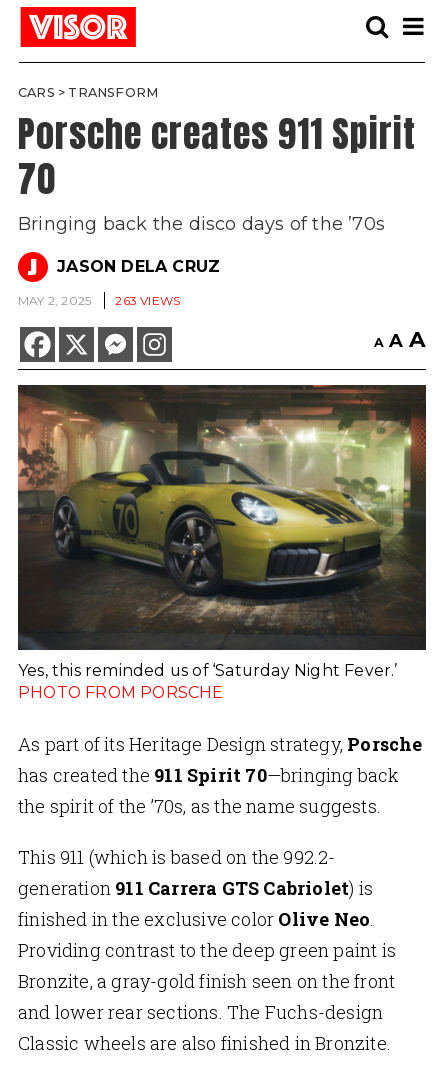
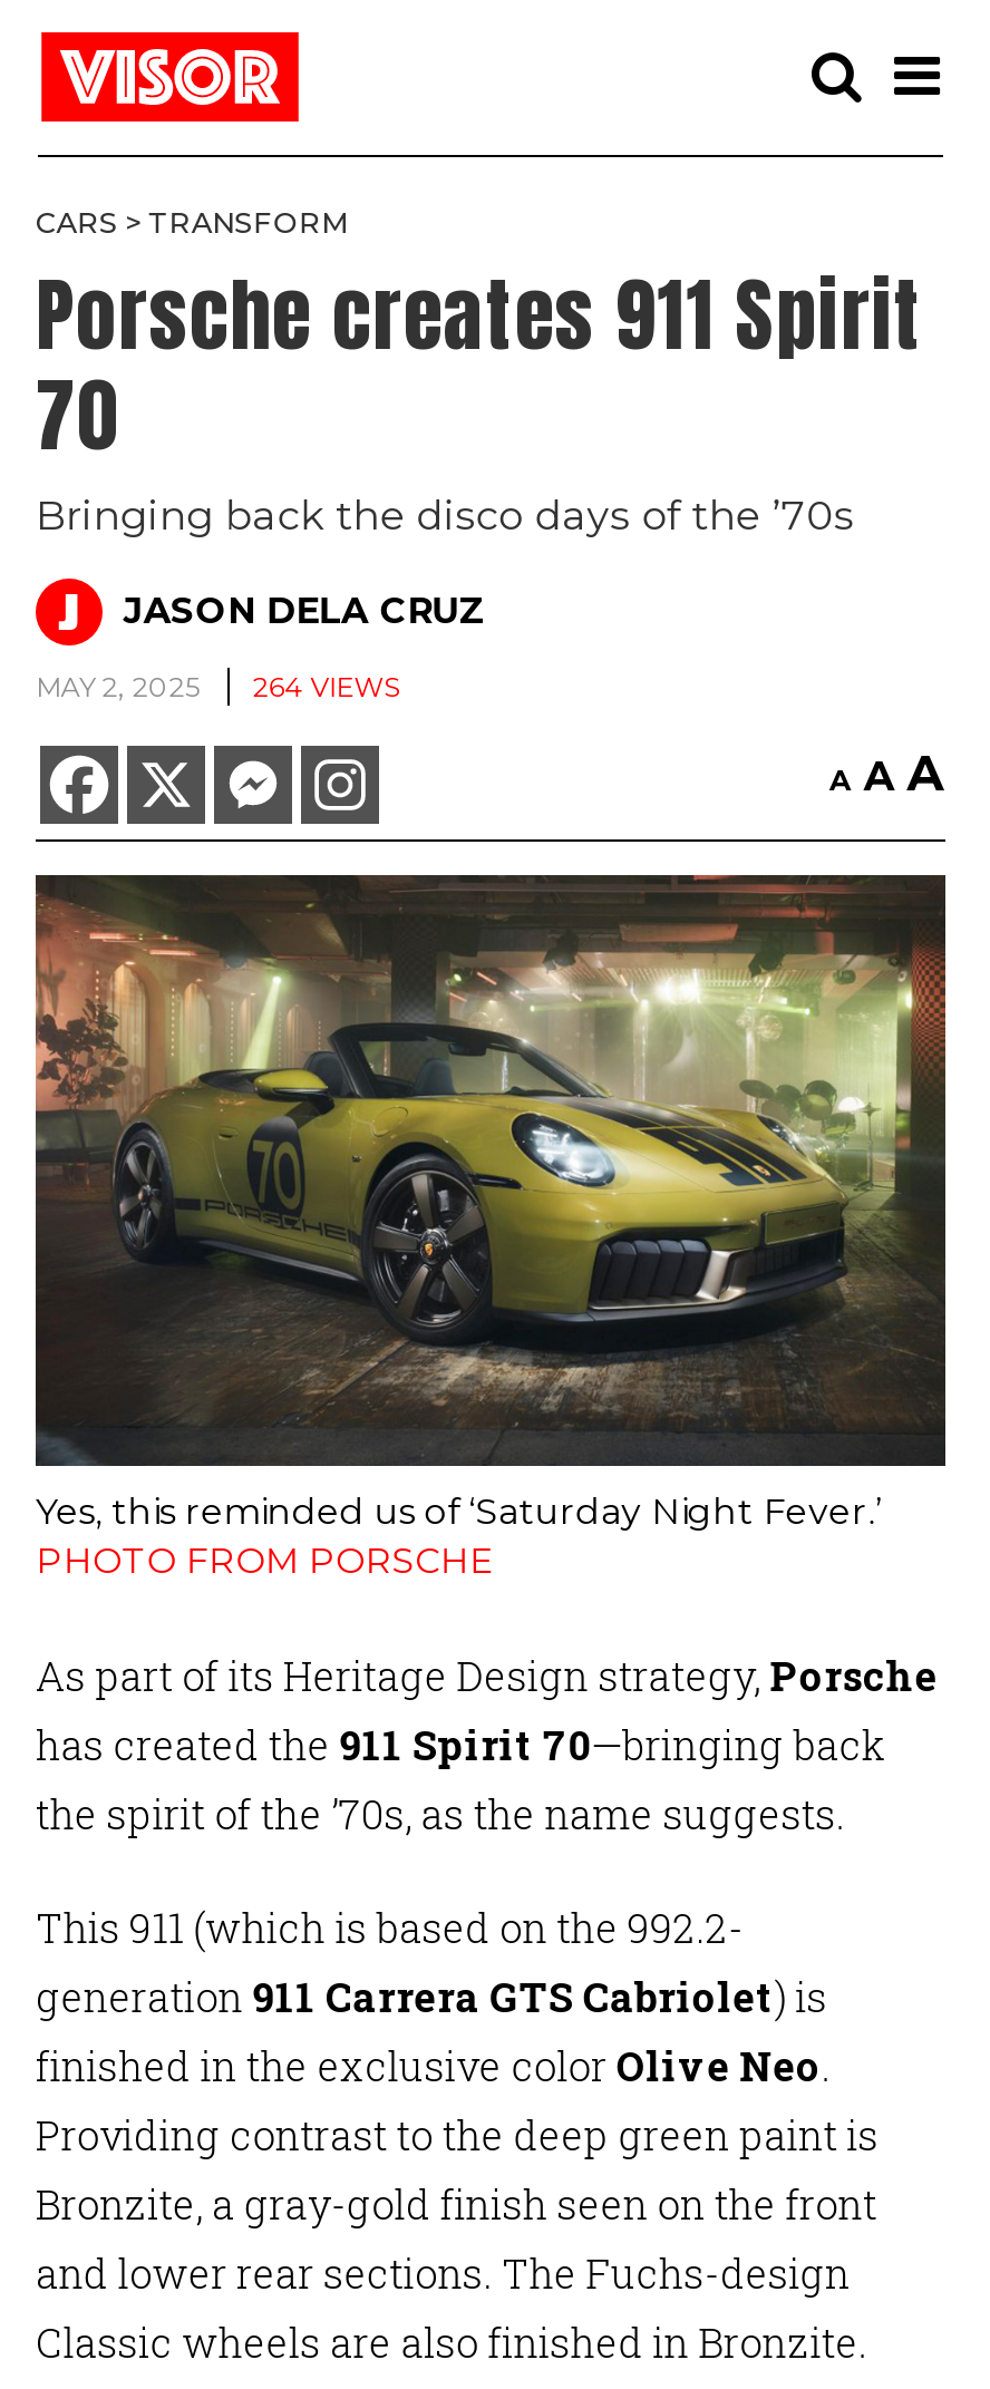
[18,293,180,308] MAY 2, 2025 263 VIEWS -> [36,670,400,703] MAY 2, 2025 264 VIEWS

